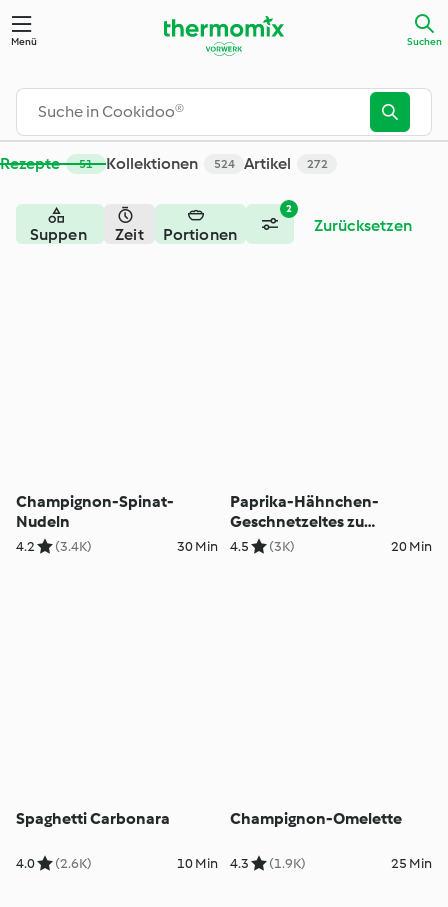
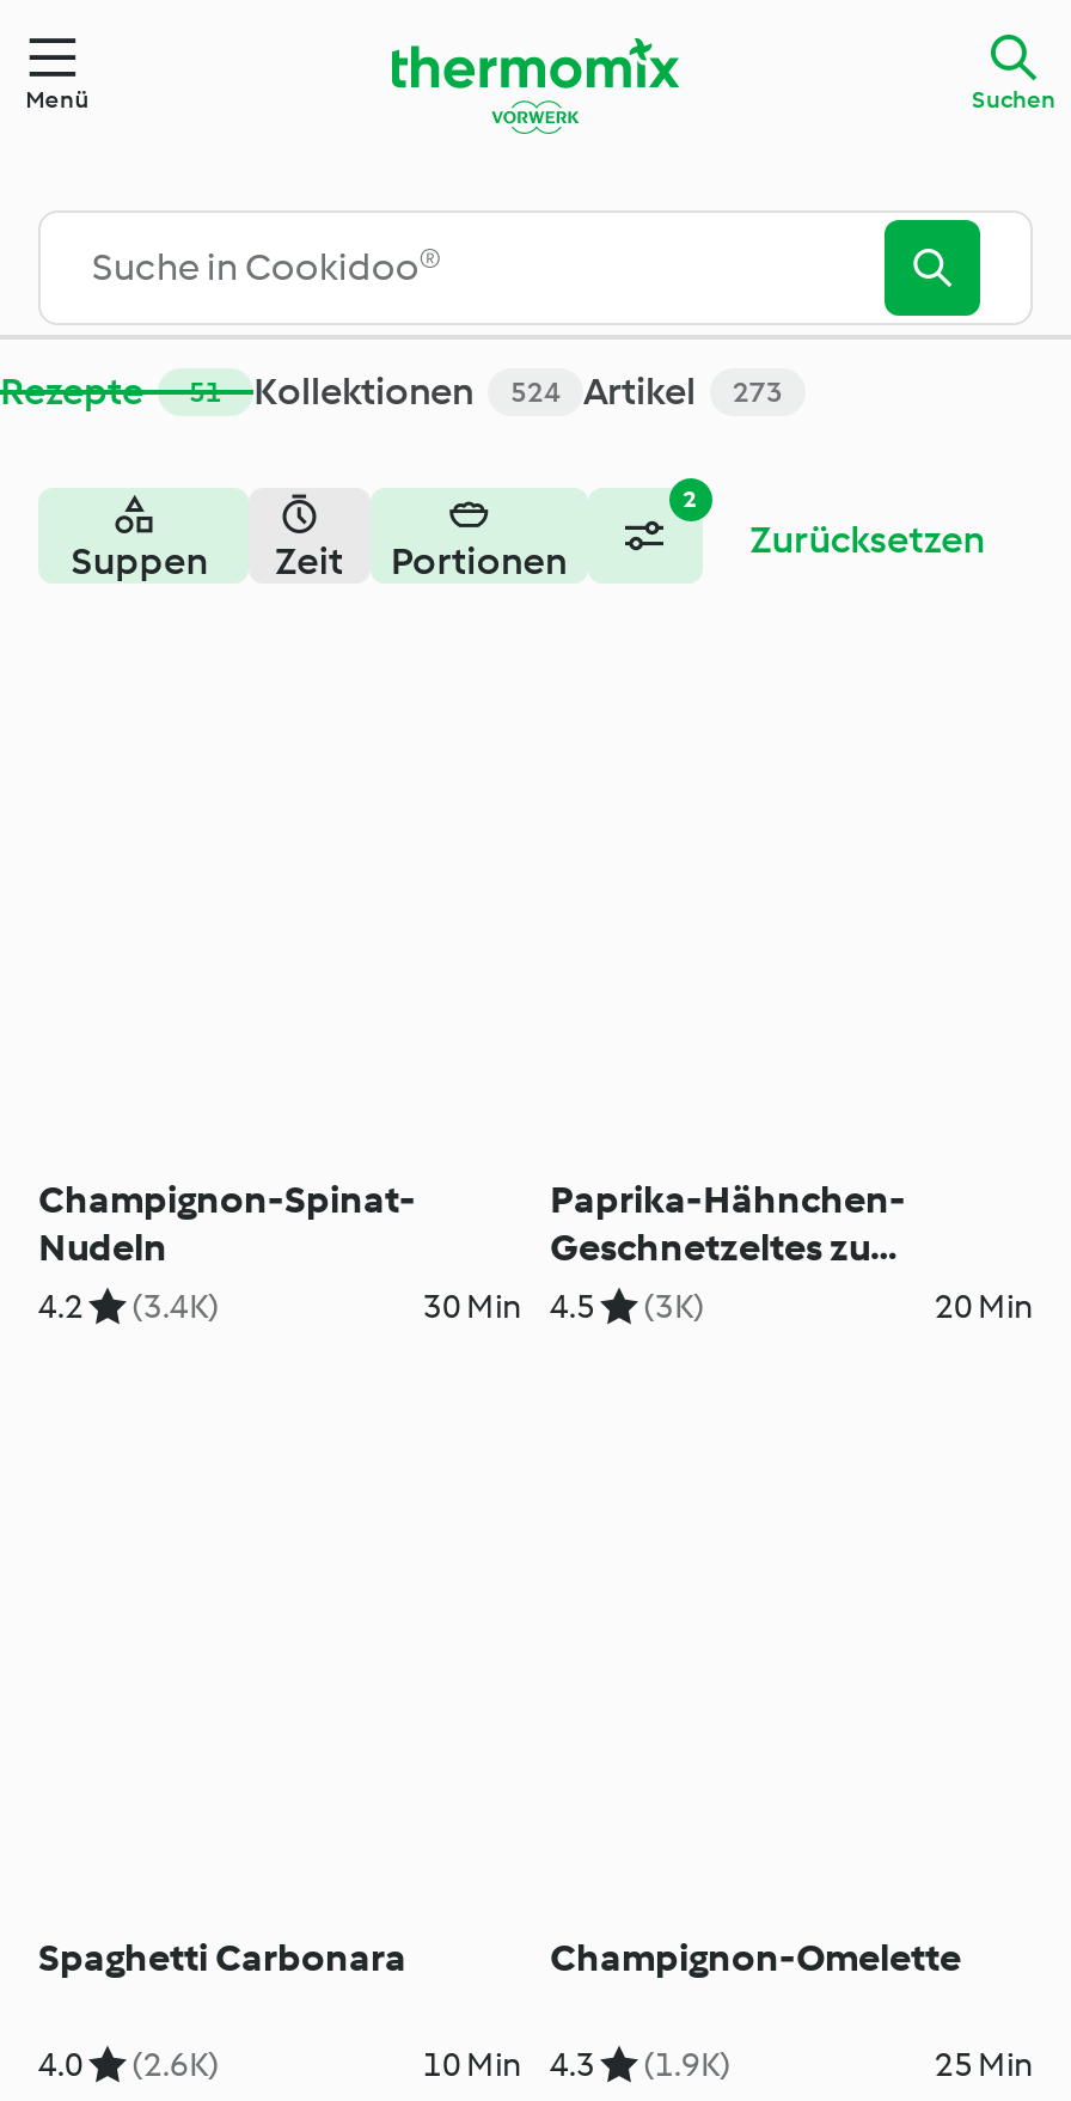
[306,157,327,171] 272 -> [733,375,783,409] 273

